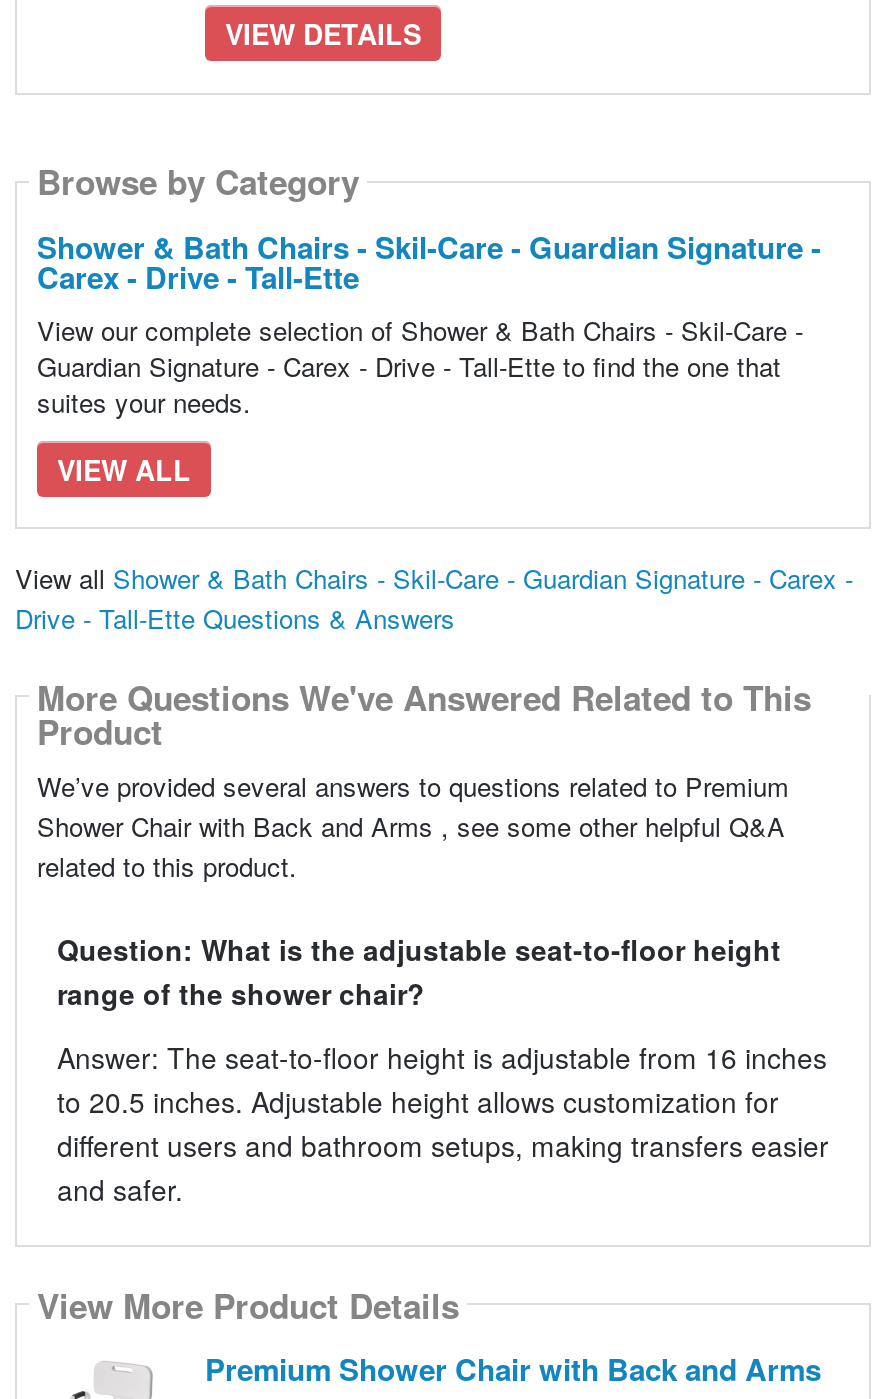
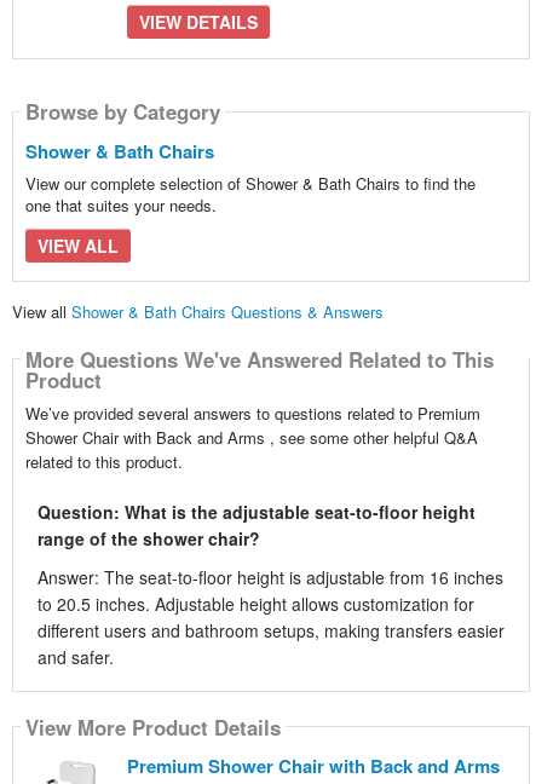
[37,225,821,421] Shower & Bath Chairs - Skil-Care - Guardian Signature - | Carex - Drive - Tall-Ette | View our complete selection of Shower & Bath Chairs - Skil-Care - | Guardian Signature - Carex - Drive - Tall-Ette to find the one that | suites your needs. -> [25,138,476,216] Shower & Bath Chairs | View our complete selection of Shower & Bath Chairs to find the | one that suites your needs.
[15,559,853,637] View all Shower & Bath Chairs - Skil-Care - Guardian Signature - Carex - | Drive - Tall-Ette Questions & Answers -> [12,300,384,323] View all Shower & Bath Chairs Questions & Answers

